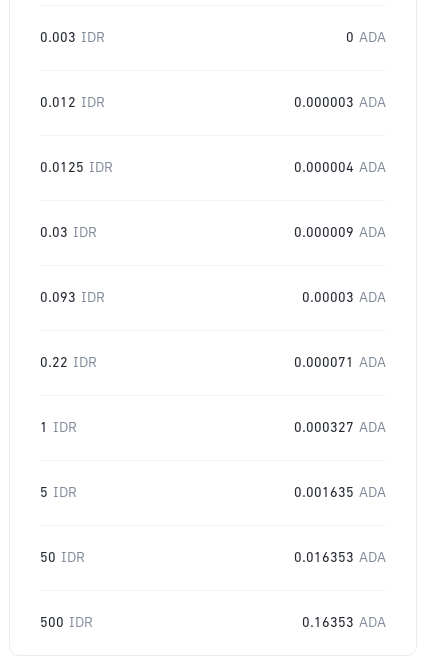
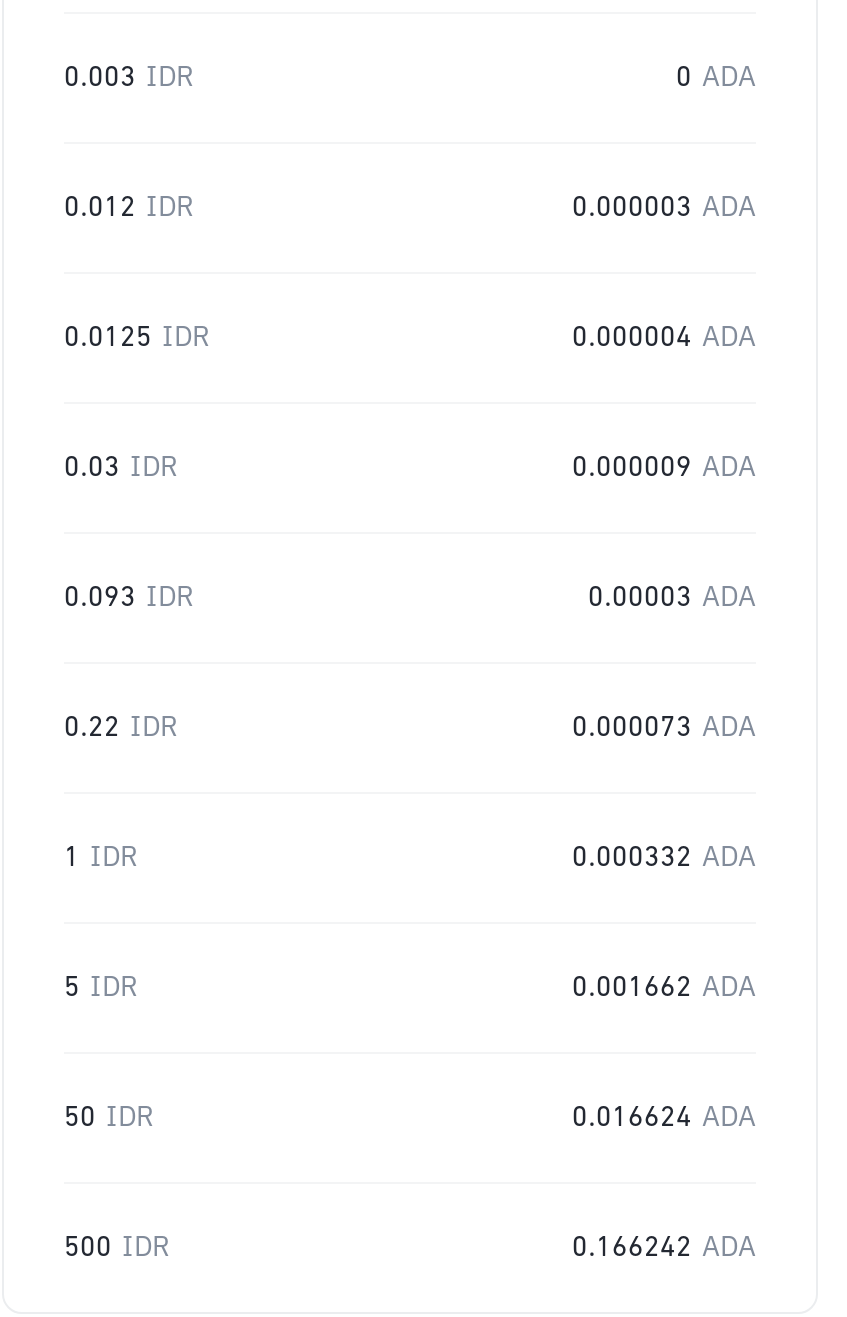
[294,356,386,370] 0.000071 ADA -> [572,714,756,742] 0.000073 ADA
[294,421,386,435] 0.000327 ADA -> [572,844,756,872] 0.000332 ADA
[294,486,386,500] 0.001635 ADA -> [572,974,756,1002] 0.001662 ADA
[294,551,386,565] 0.016353 ADA -> [572,1104,756,1132] 0.016624 ADA
[302,616,386,630] 0.16353 ADA -> [572,1234,756,1262] 0.166242 ADA

